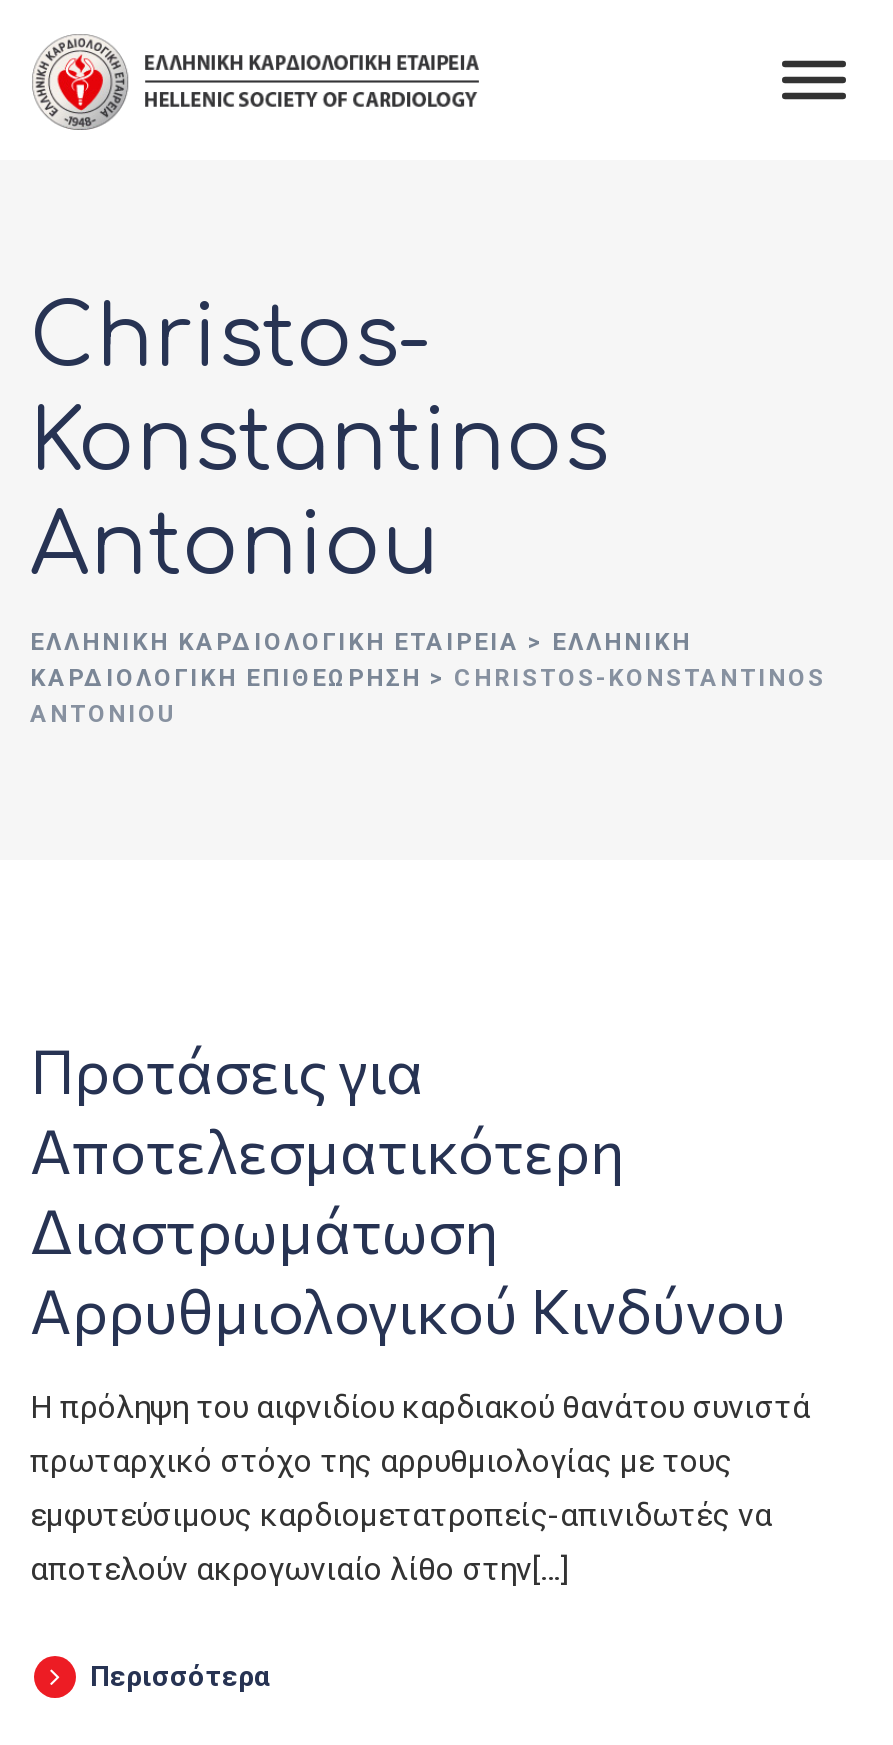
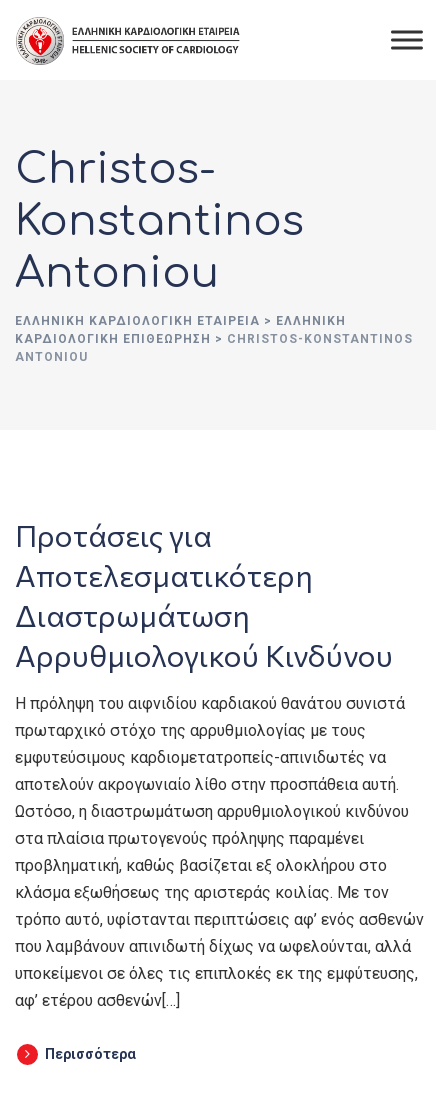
[30,1550,568,1588] αποτελούν ακρογωνιαίο λίθο στην[…] -> [15,775,424,1010] αποτελούν ακρογωνιαίο λίθο στην προσπάθεια αυτή. | Ωστόσο, η διαστρωμάτωση αρρυθμιολογικού κινδύνου | στα πλαίσια πρωτογενούς πρόληψης παραμένει | προβληματική, καθώς βασίζεται εξ ολοκλήρου στο | κλάσμα εξωθήσεως της αριστεράς κοιλίας. Με τον | τρόπο αυτό, υφίστανται περιπτώσεις αφ’ ενός ασθενών | που λαμβάνουν απινιδωτή δίχως να ωφελούνται, αλλά | υποκείμενοι σε όλες τις επιπλοκές εκ της εμφύτευσης, | αφ’ ετέρου ασθενών[…]

